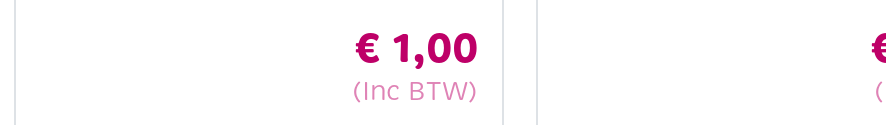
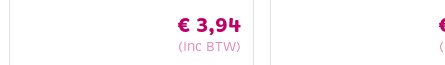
[354,21,478,73] €1,00 -> [177,12,241,38] €3,94

